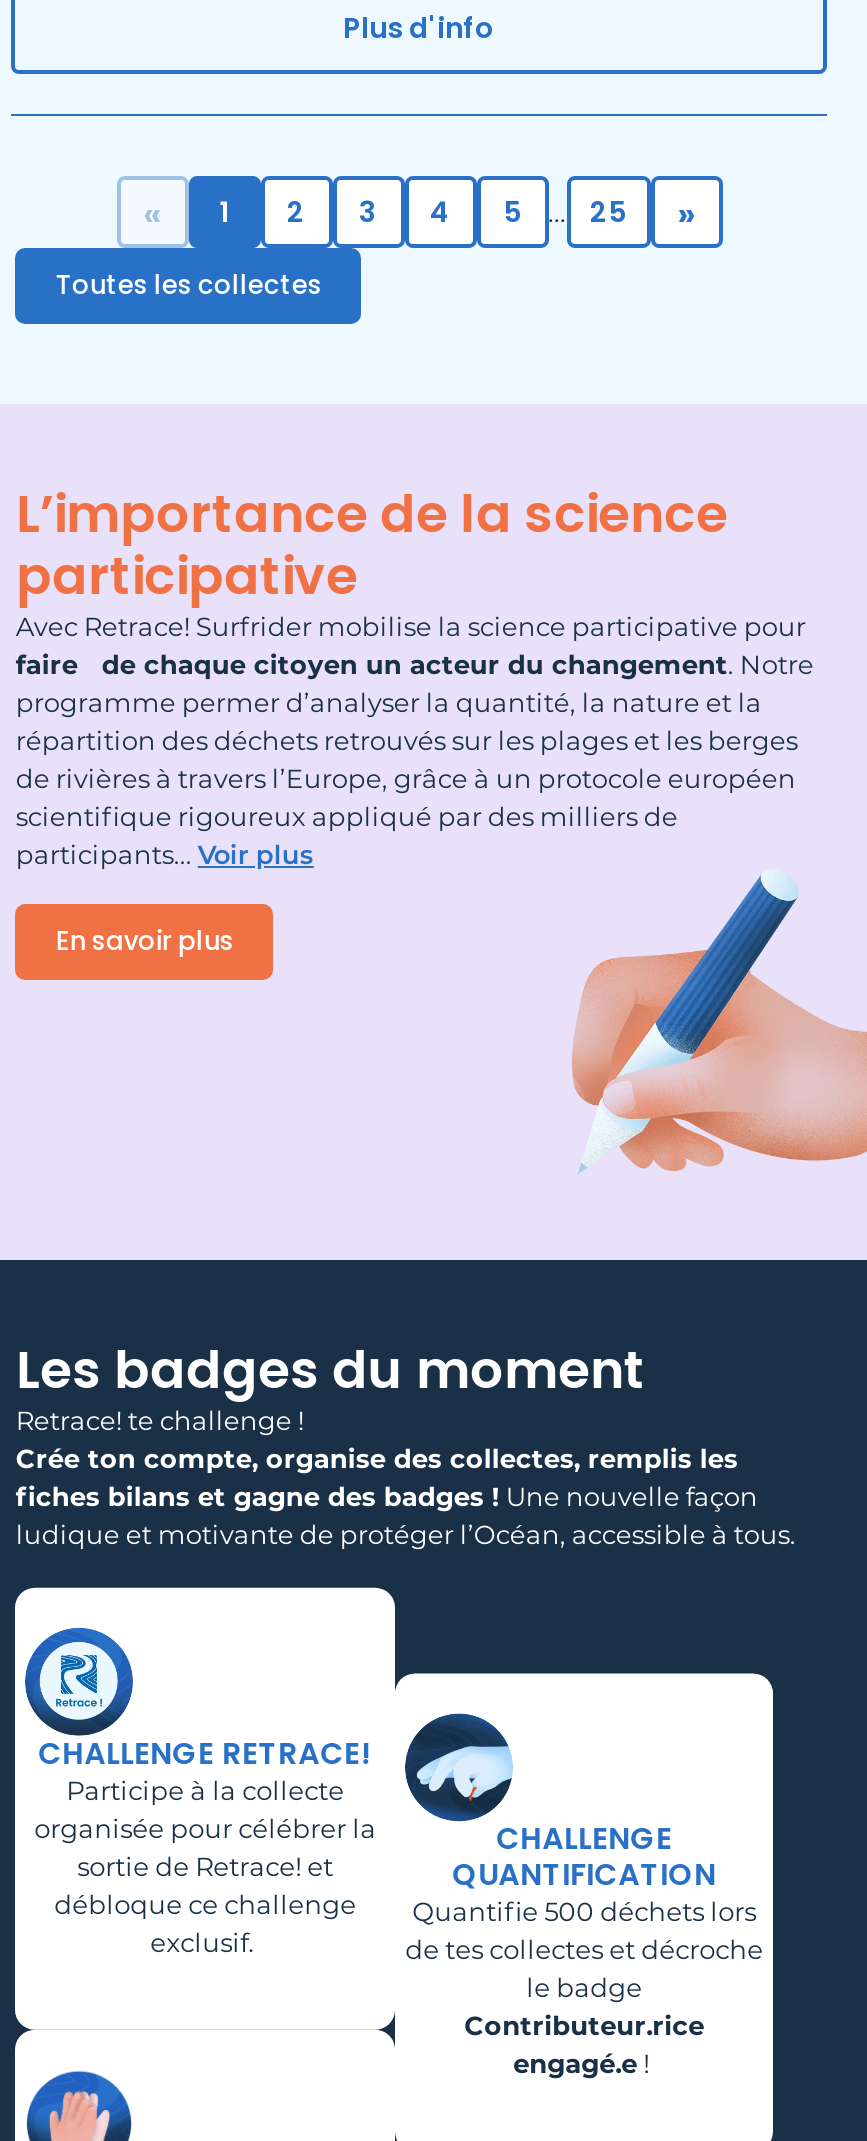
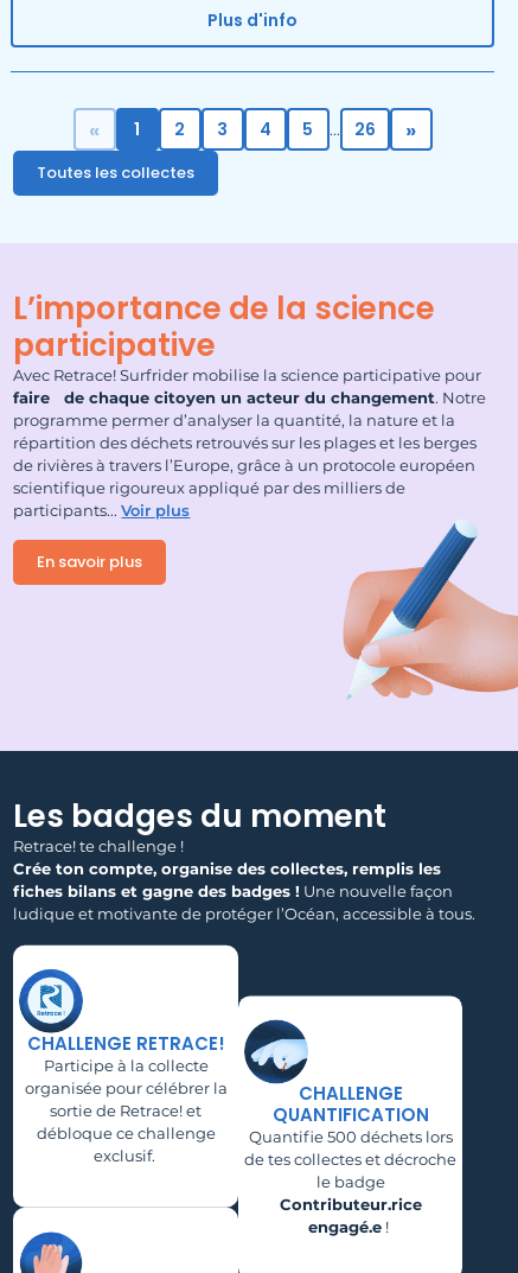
[590,192,626,232] 25 -> [354,117,375,141] 26

